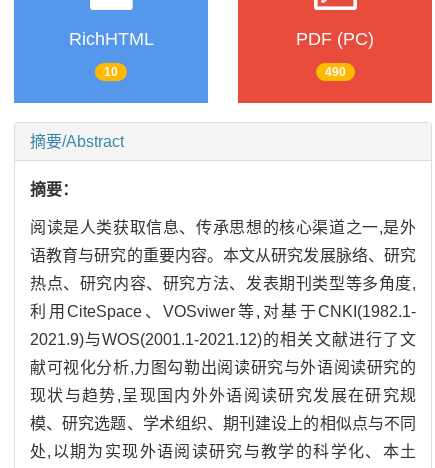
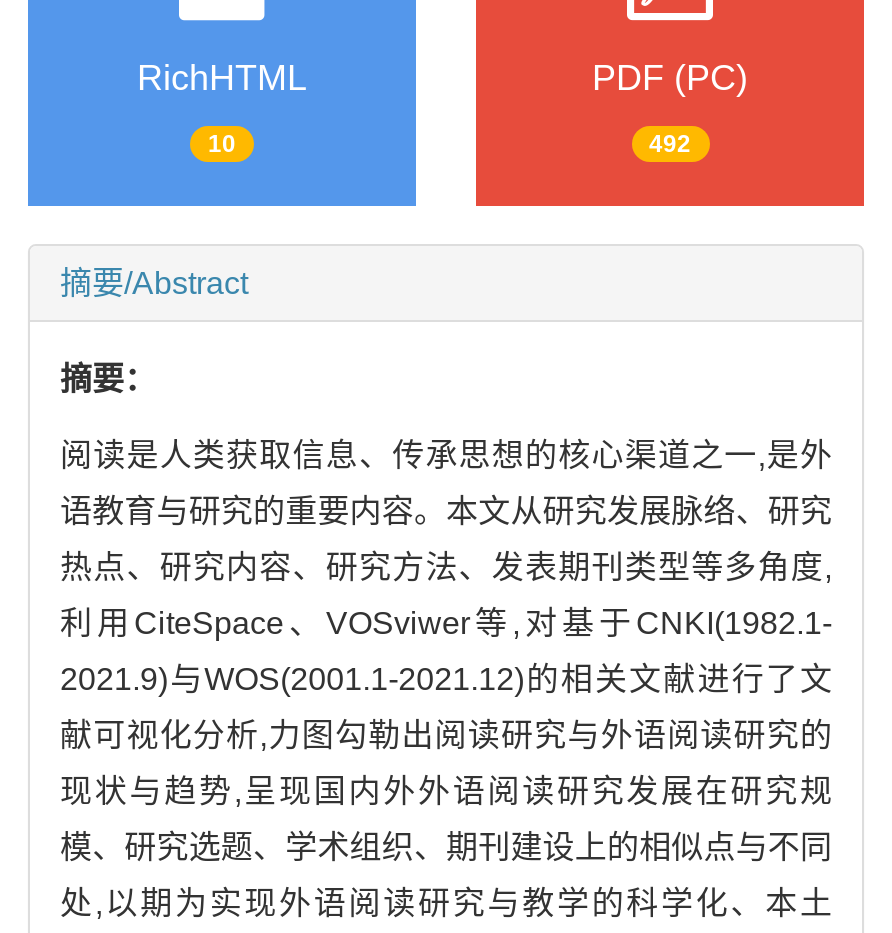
[324,65,345,79] 490 -> [649,130,691,158] 492

